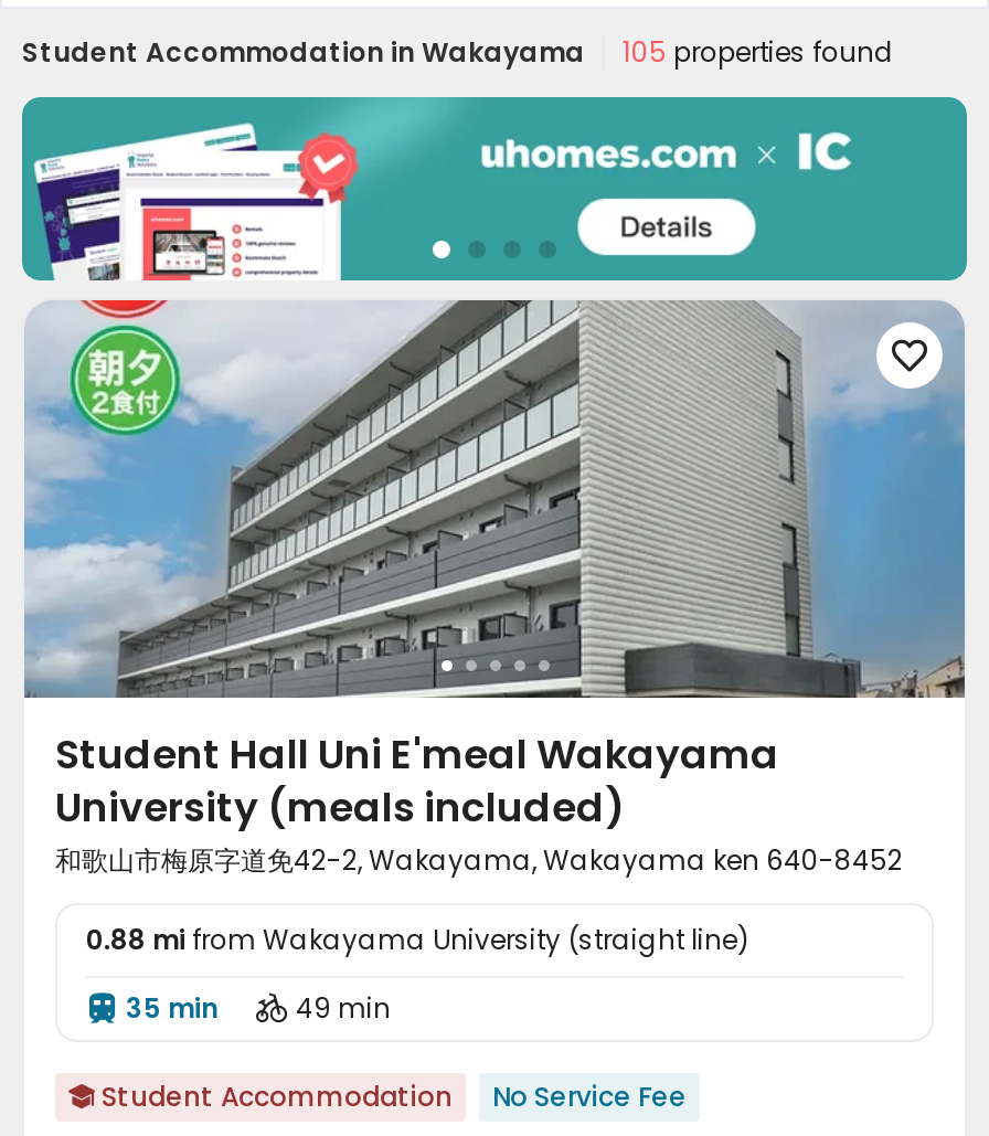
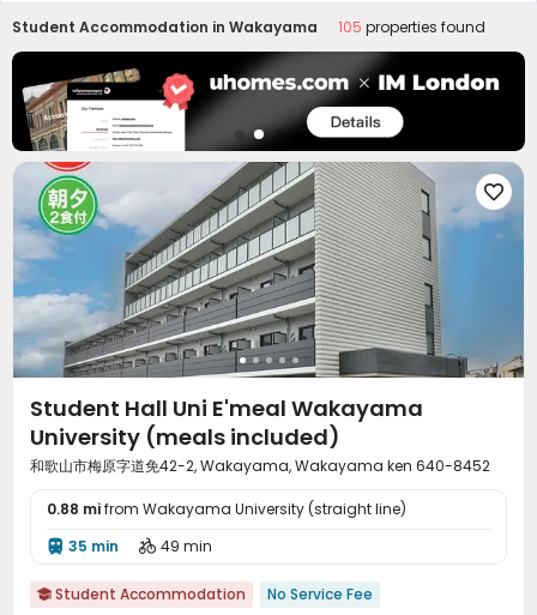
[20,95,969,283] [image] -> [11,50,526,152] [image]

